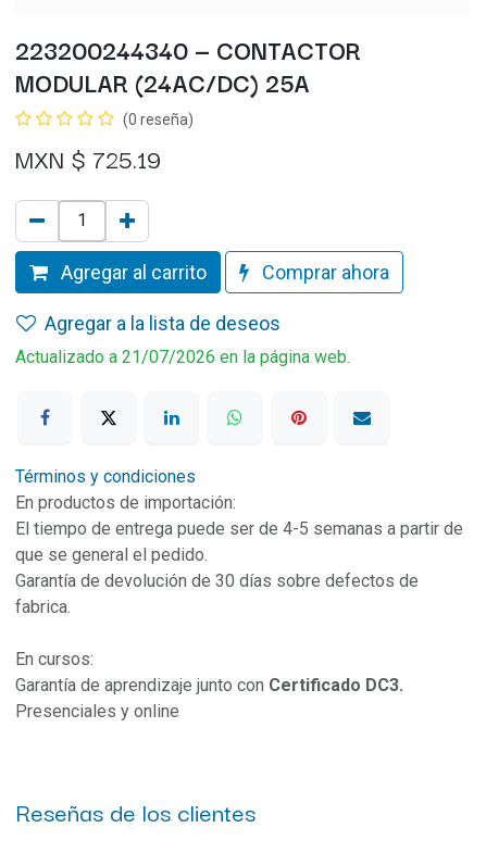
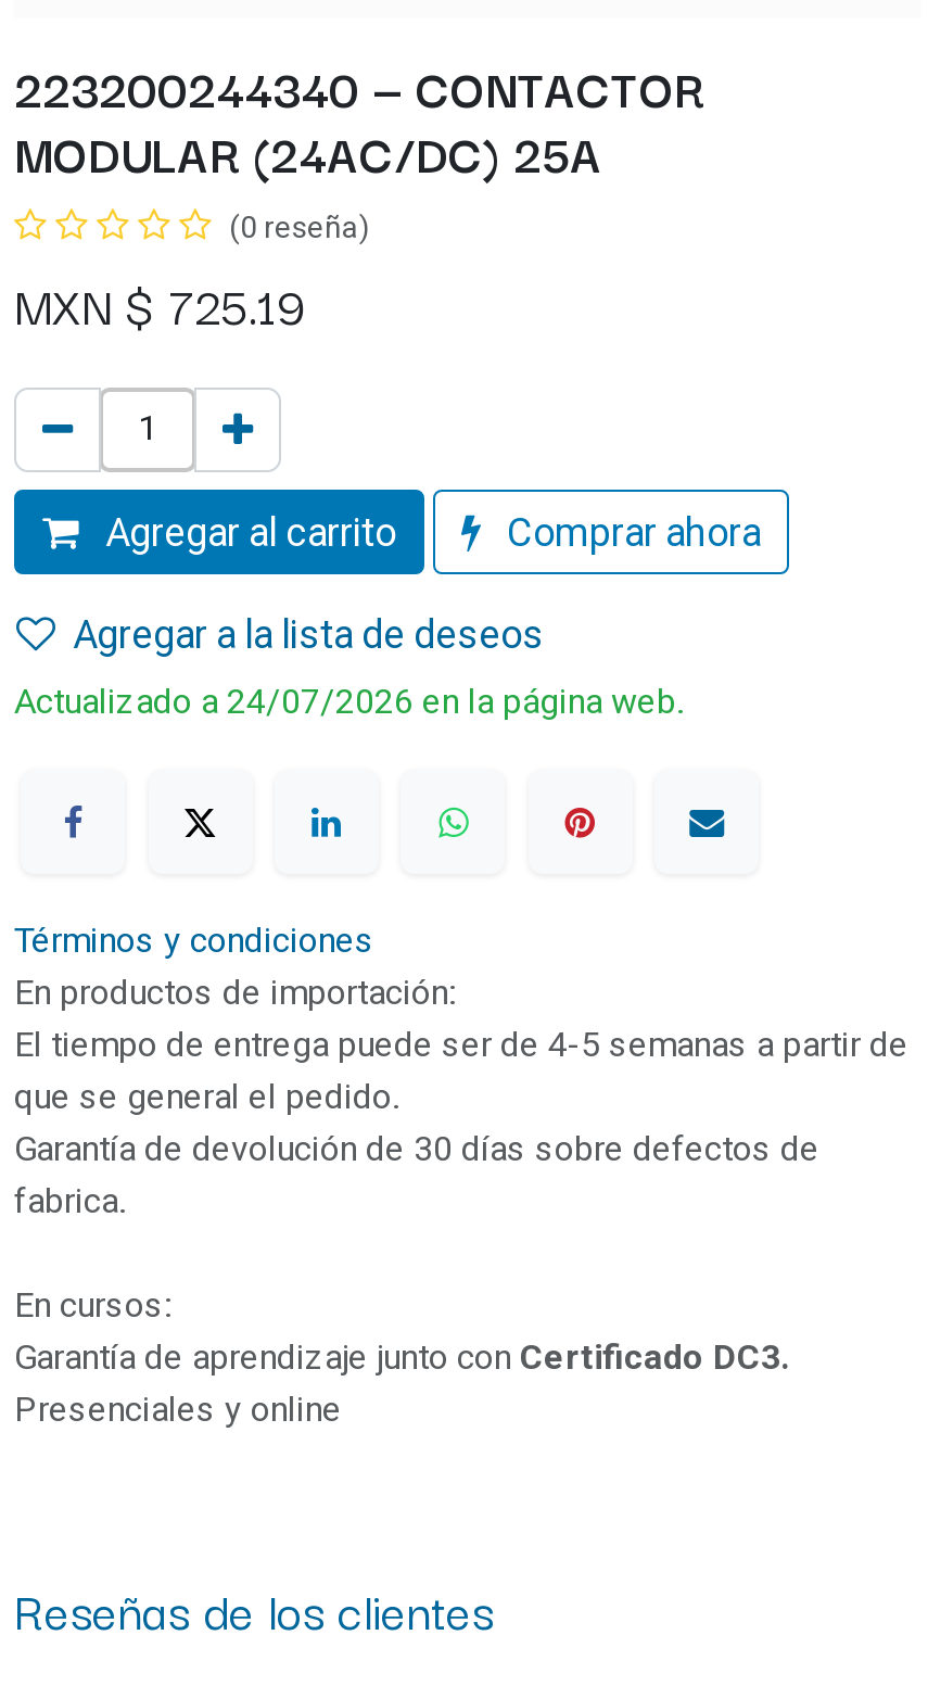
[15,346,350,367] Actualizado a 21/07/2026 en la página web. -> [14,680,683,721] Actualizado a 24/07/2026 en la página web.

